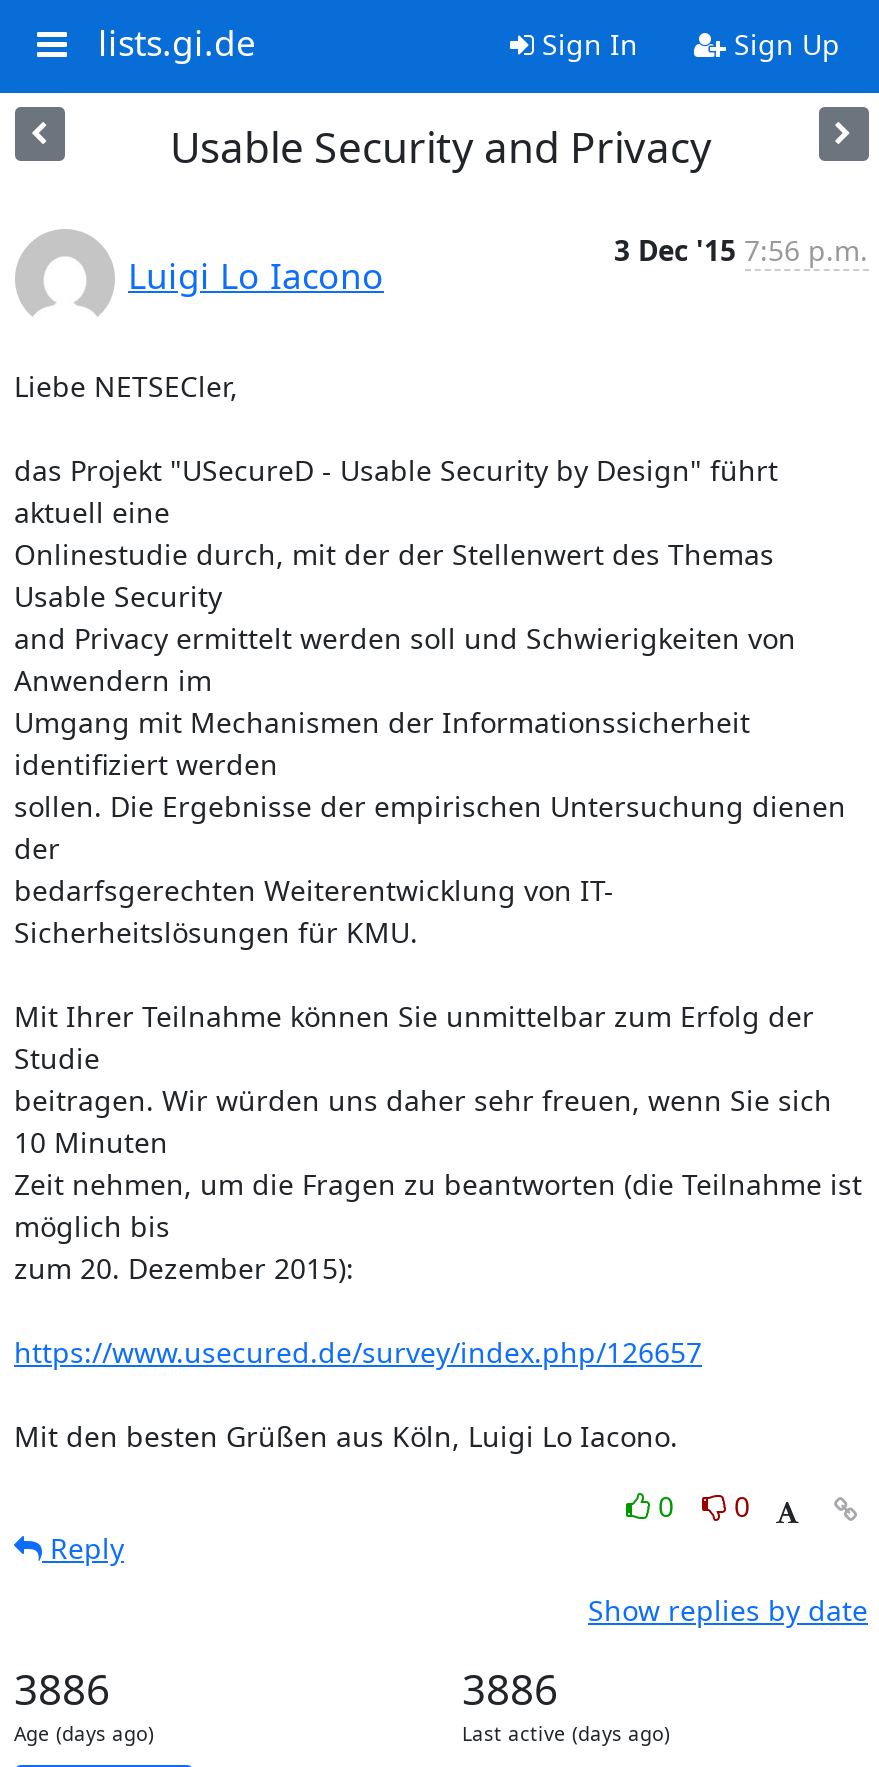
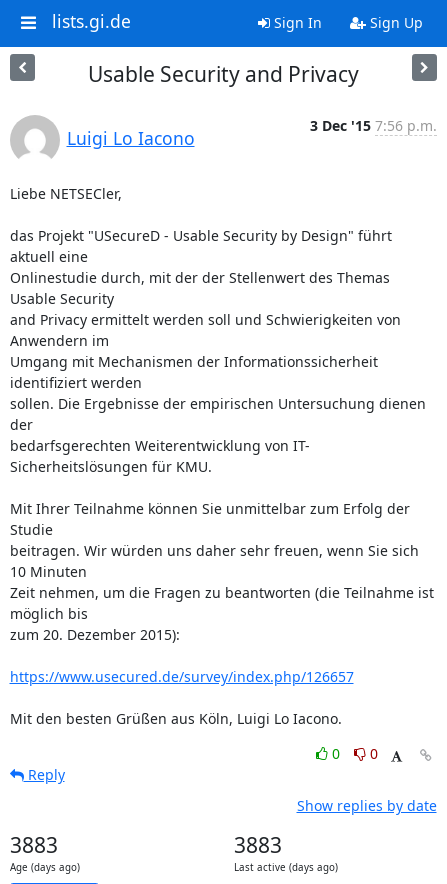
[14,1661,110,1717] 3886 -> [9,831,57,859] 3883
[462,1661,558,1717] 3886 -> [233,831,281,859] 3883

